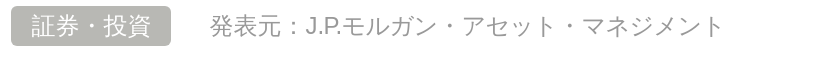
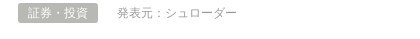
[209,12,725,40] 発表元：J.P.モルガン・アセット・マネジメント -> [117,6,237,20] 発表元：シュローダー

